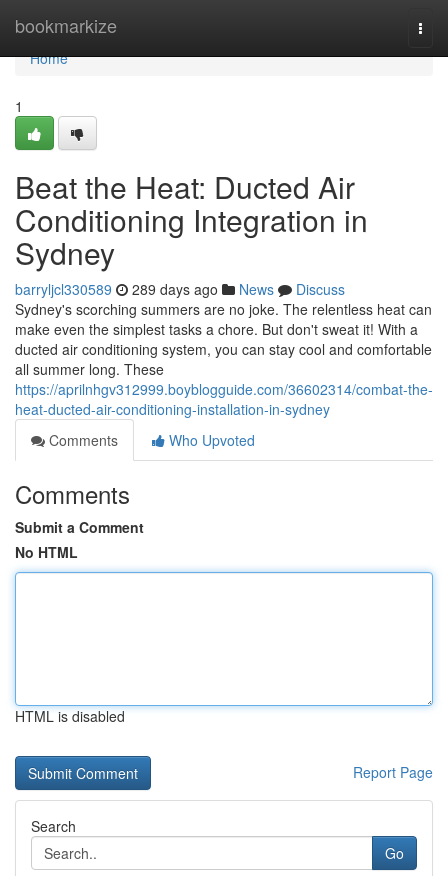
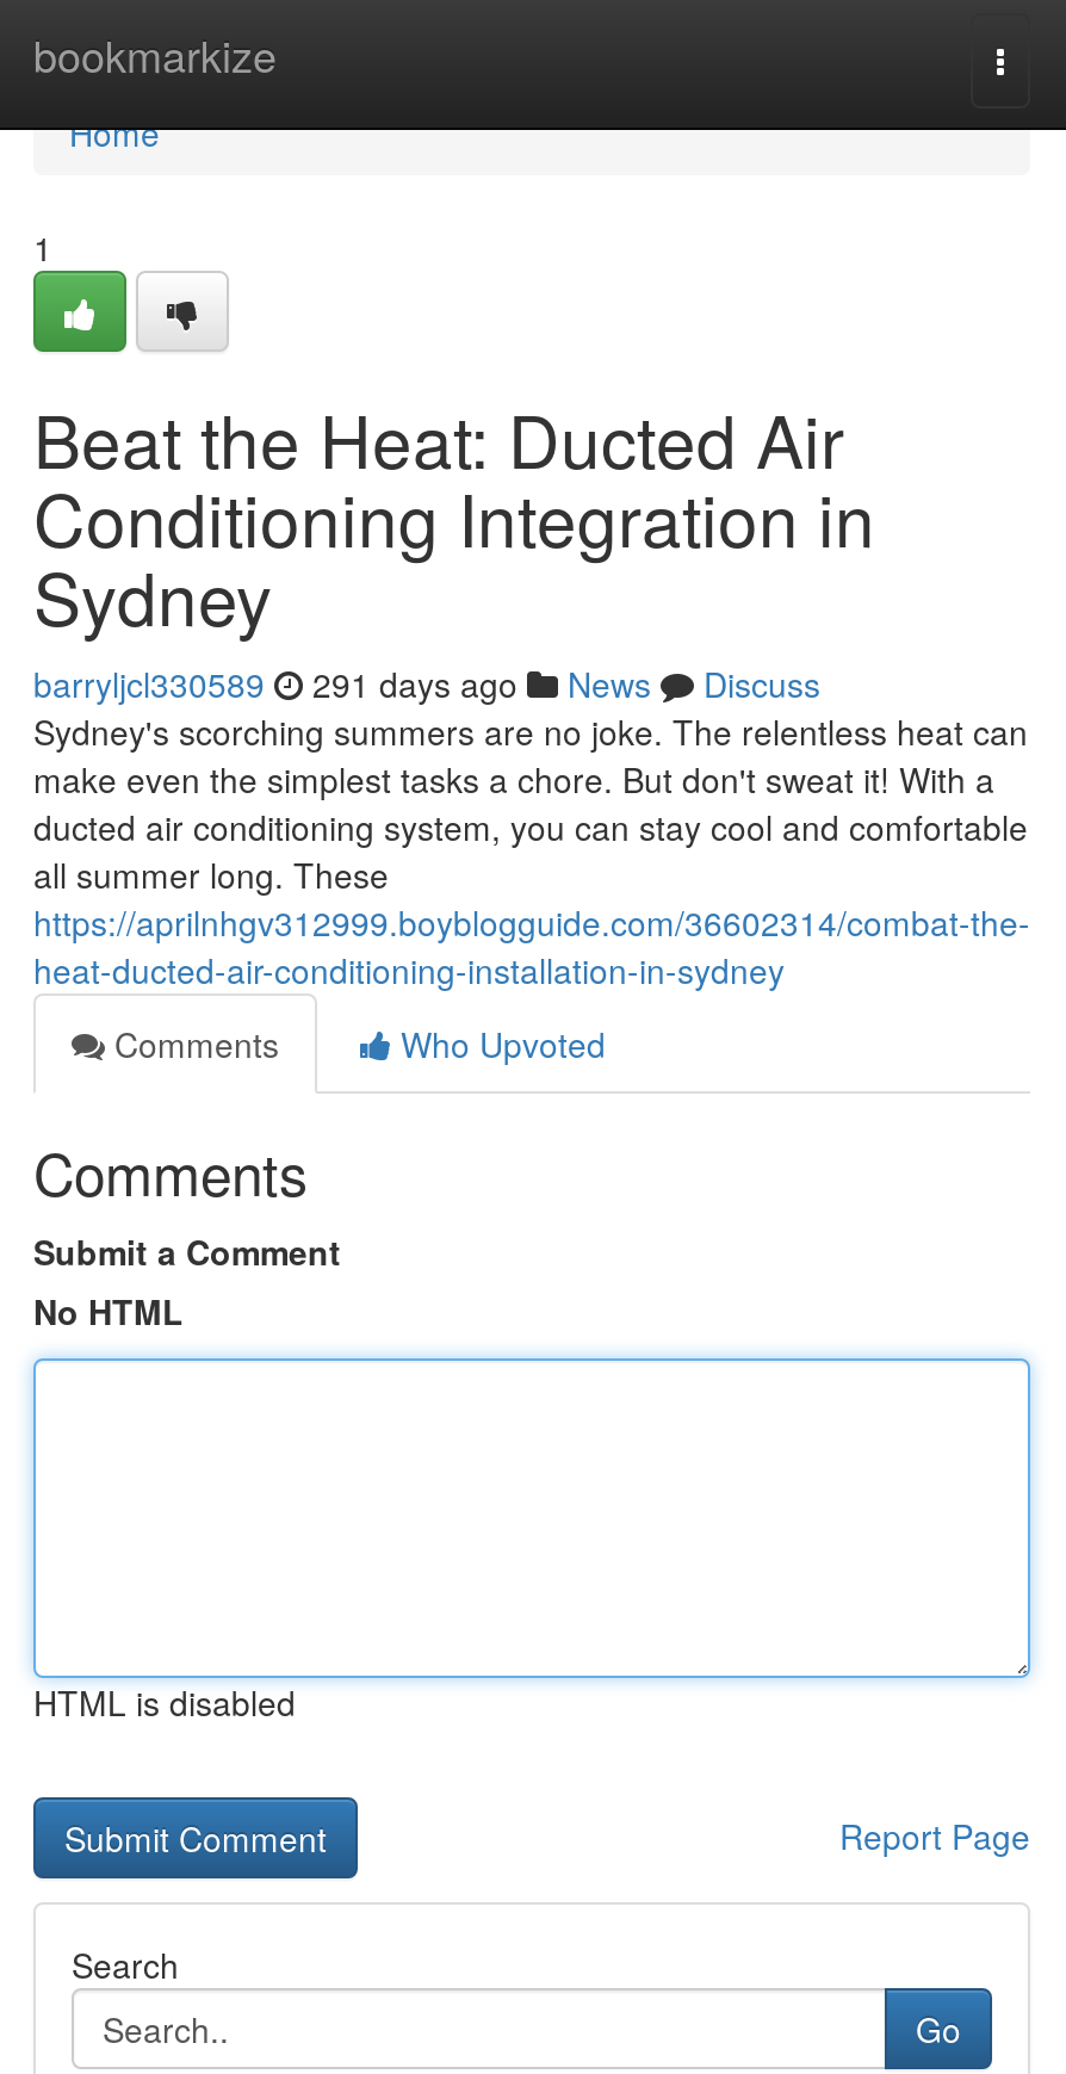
[15,279,345,299] barryljcl330589 289 days ago News Discuss -> [33,660,820,707] barryljcl330589 291 days ago News Discuss

